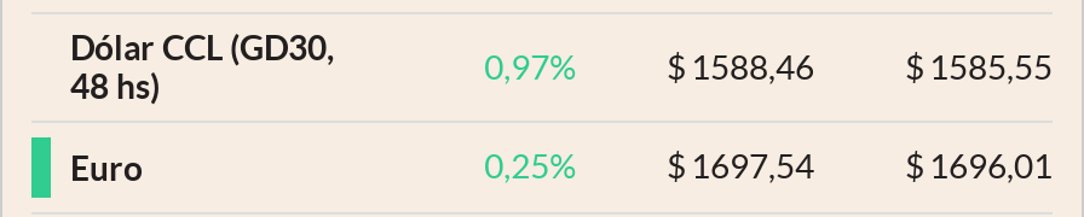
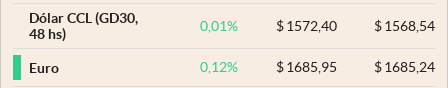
[484,48,576,86] 0,97% -> [200,18,238,34] 0,01%
[667,48,814,86] $ 1588,46 -> [275,18,336,34] $ 1572,40
[905,48,1053,86] $ 1585,55 -> [374,18,435,34] $ 1568,54
[484,148,576,186] 0,25% -> [200,59,238,75] 0,12%
[667,148,814,186] $ 1697,54 -> [275,59,336,75] $ 1685,95
[905,148,1053,186] $ 1696,01 -> [374,59,435,75] $ 1685,24

